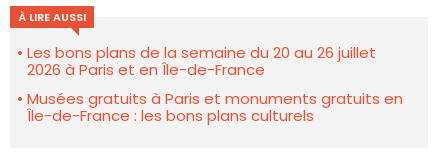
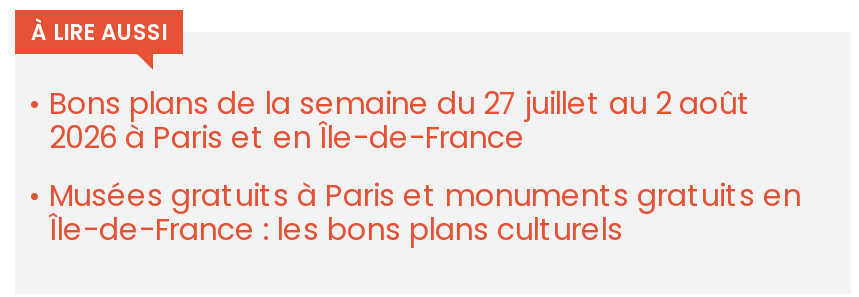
[27,42,376,63] Les bons plans de la semaine du 20 au 26 juillet -> [49,83,751,125] Bons plans de la semaine du 27 juillet au 2 août

